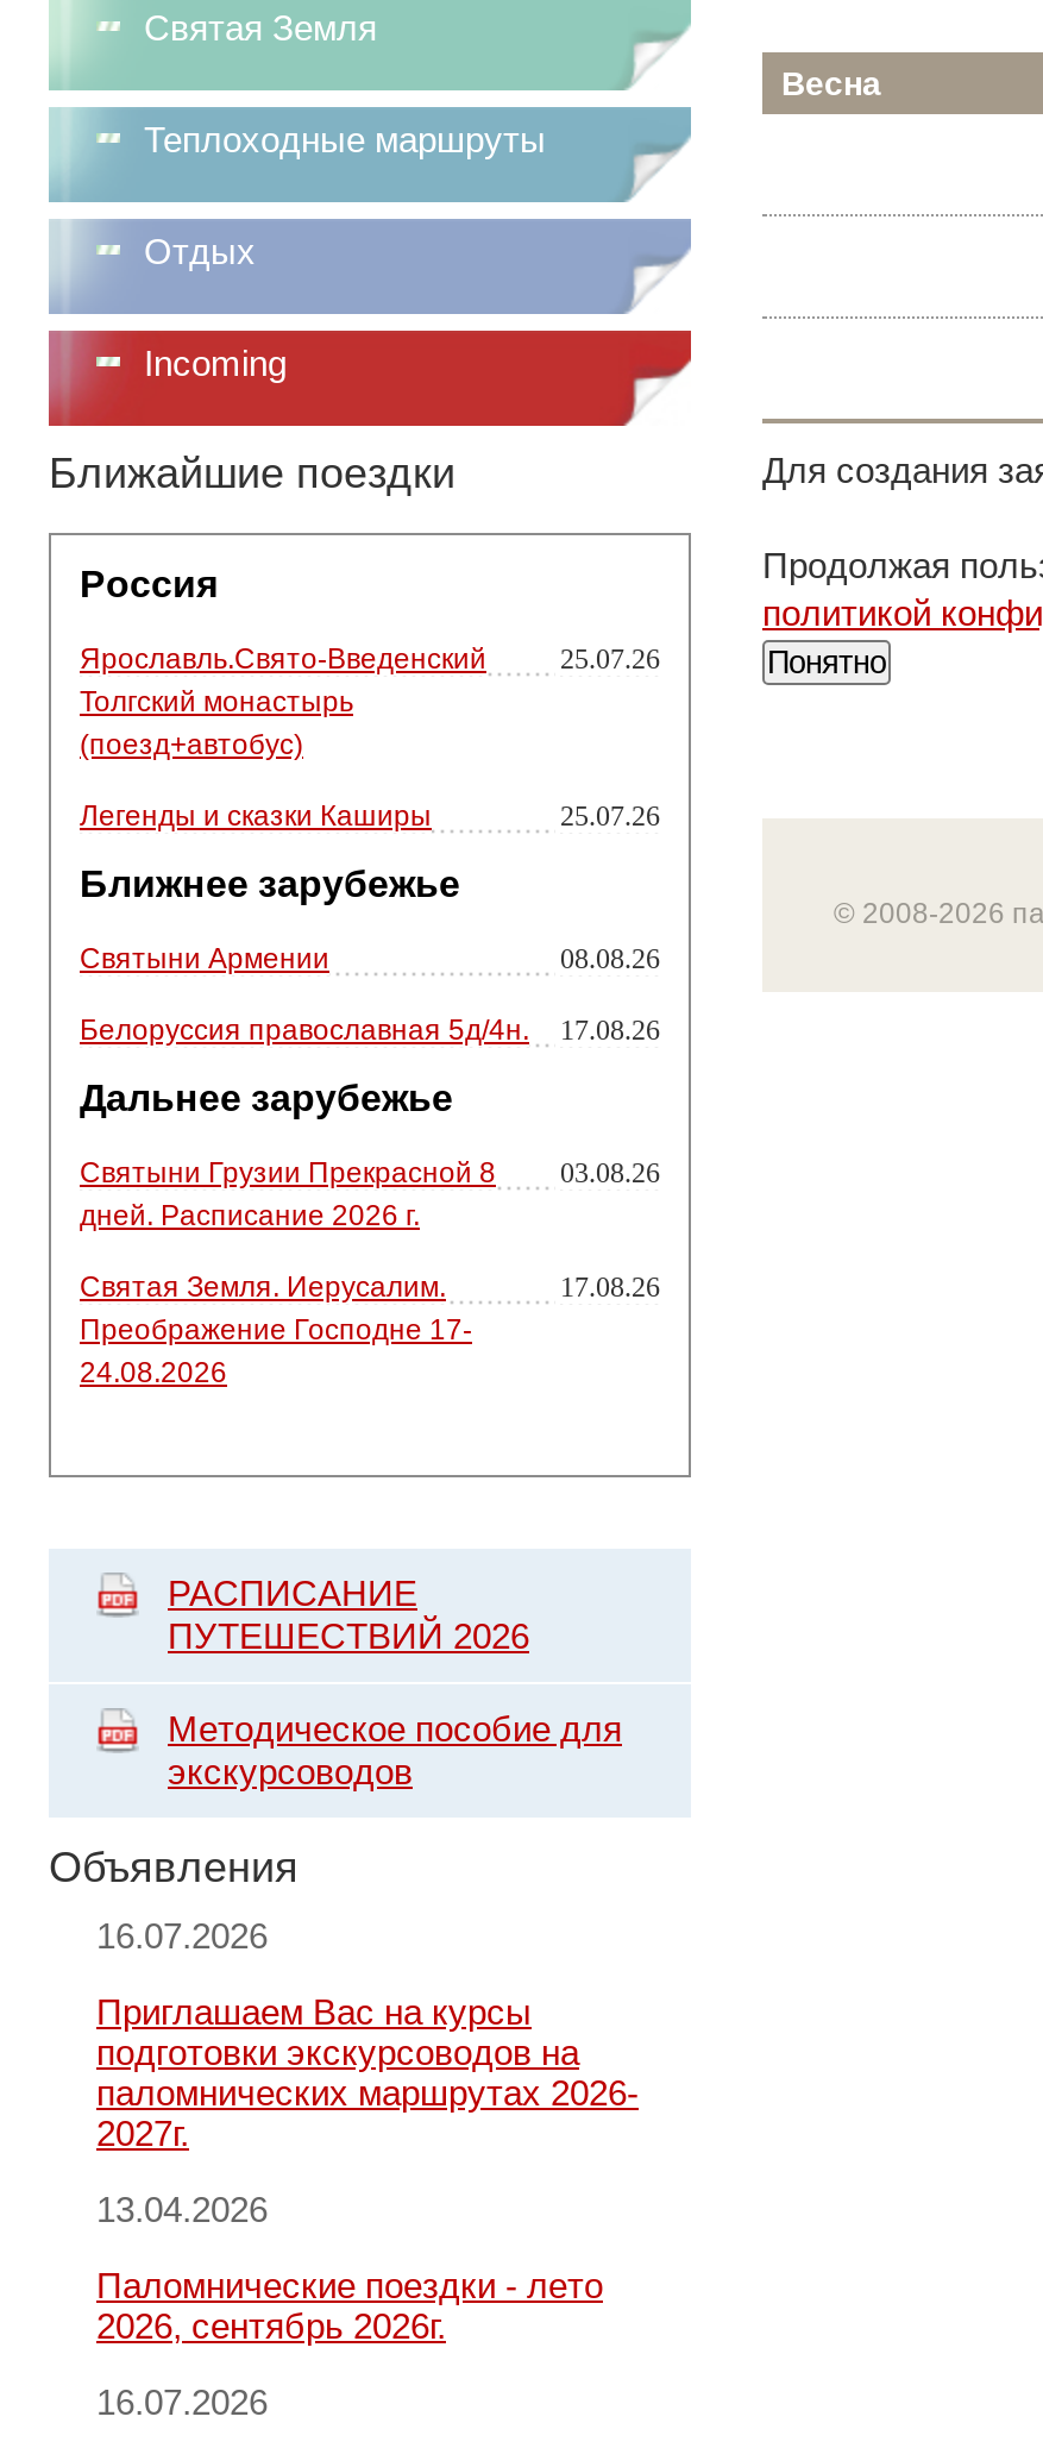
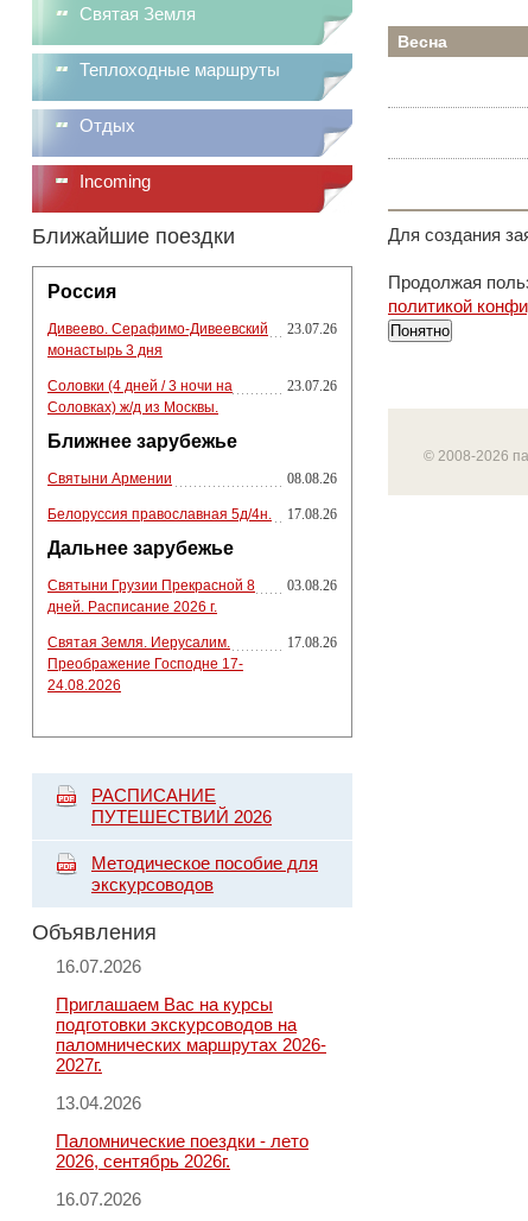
[80,642,486,761] Ярославль.Свято-Введенский | Толгский монастырь | (поезд+автобус) -> [47,321,268,359] Дивеево. Серафимо-Дивеевский | монастырь 3 дня
[560,642,660,676] 25.07.26 -> [47,321,337,416] 23.07.26 | Соловки (4 дней / 3 ночи на | Соловках) ж/д из Москвы.
[80,799,660,833] Легенды и сказки Каширы | 25.07.26 -> [287,378,337,394] 23.07.26

